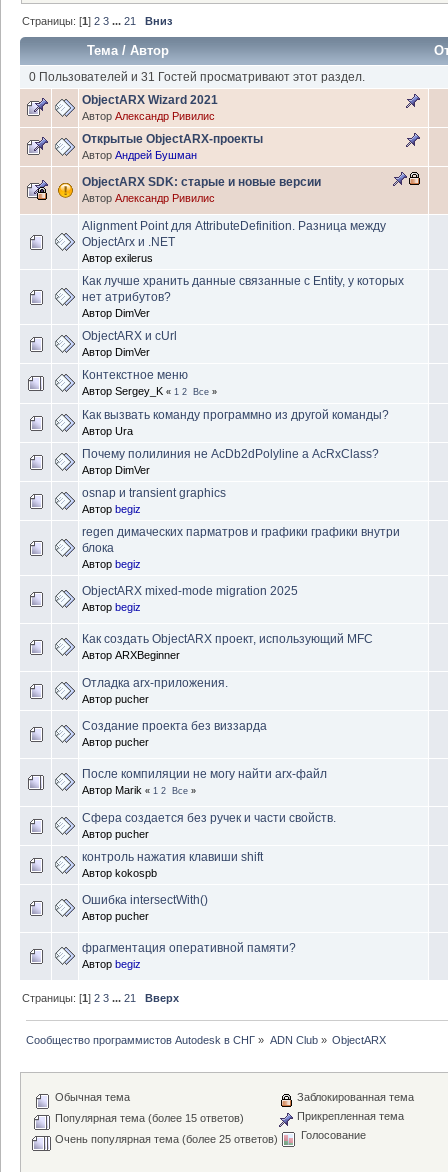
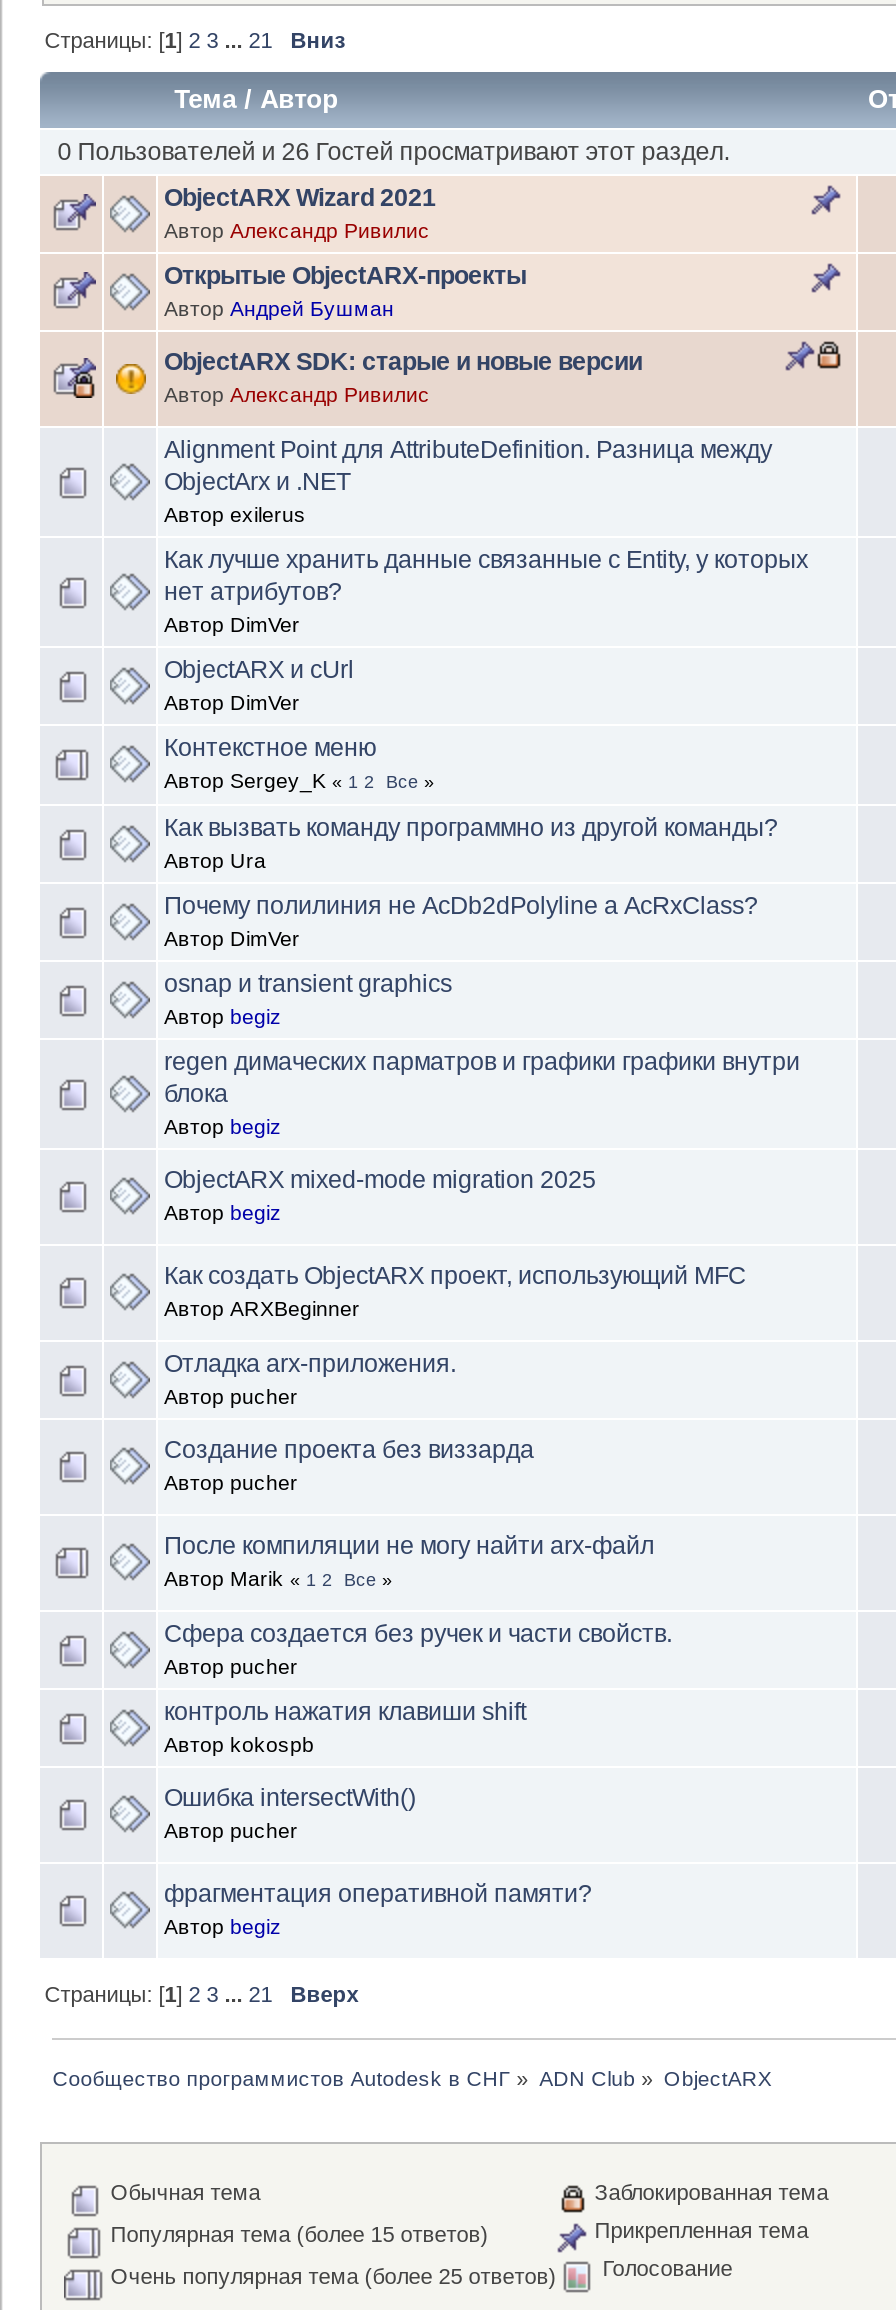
[29,70,365,84] 0 Пользователей и 31 Гостей просматривают этот раздел. -> [57,138,729,166] 0 Пользователей и 26 Гостей просматривают этот раздел.

